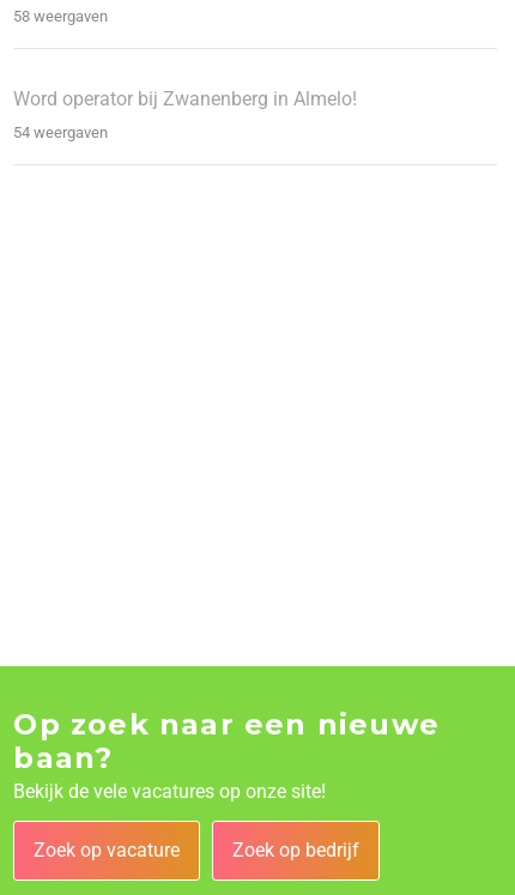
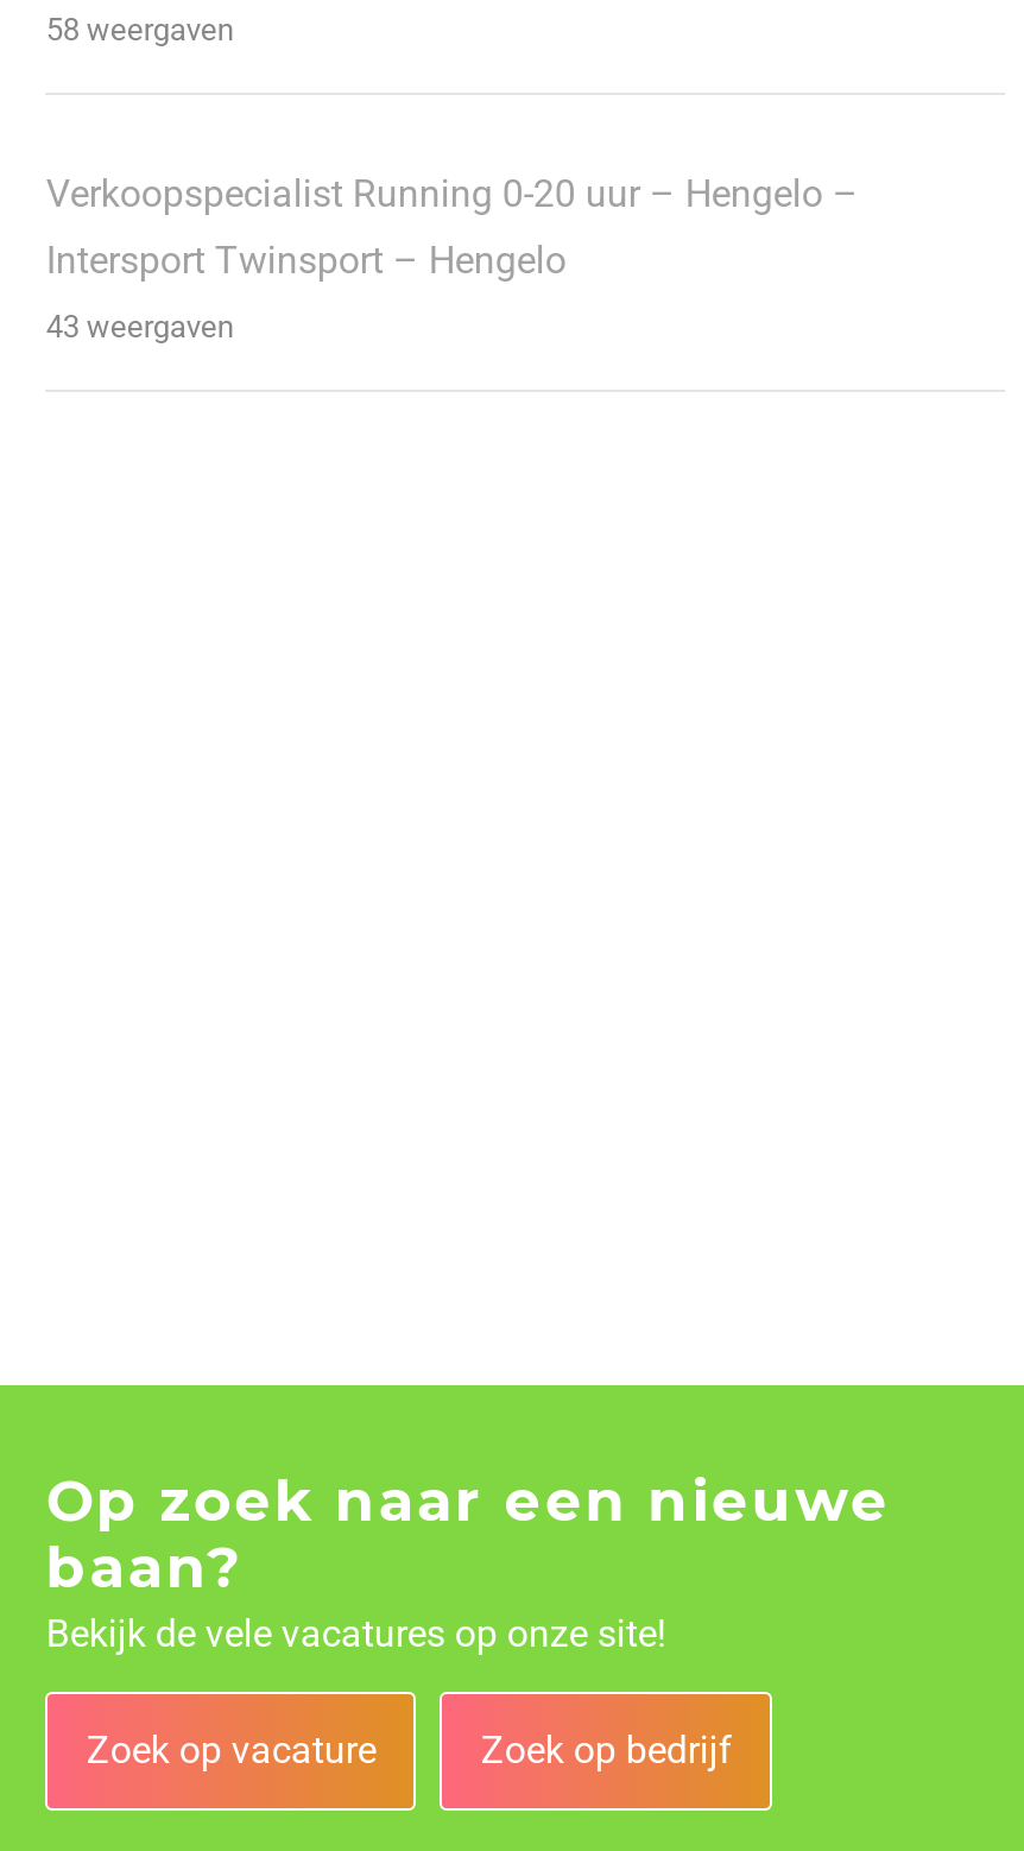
[14,87,357,141] Word operator bij Zwanenberg in Almelo! | 54 weergaven -> [46,171,859,345] Verkoopspecialist Running 0-20 uur – Hengelo – | Intersport Twinsport – Hengelo | 43 weergaven

